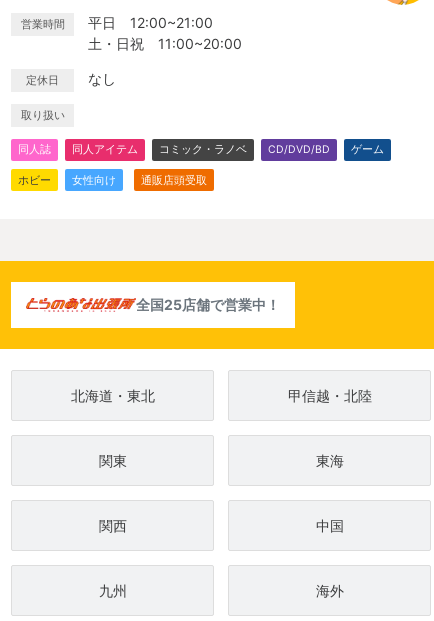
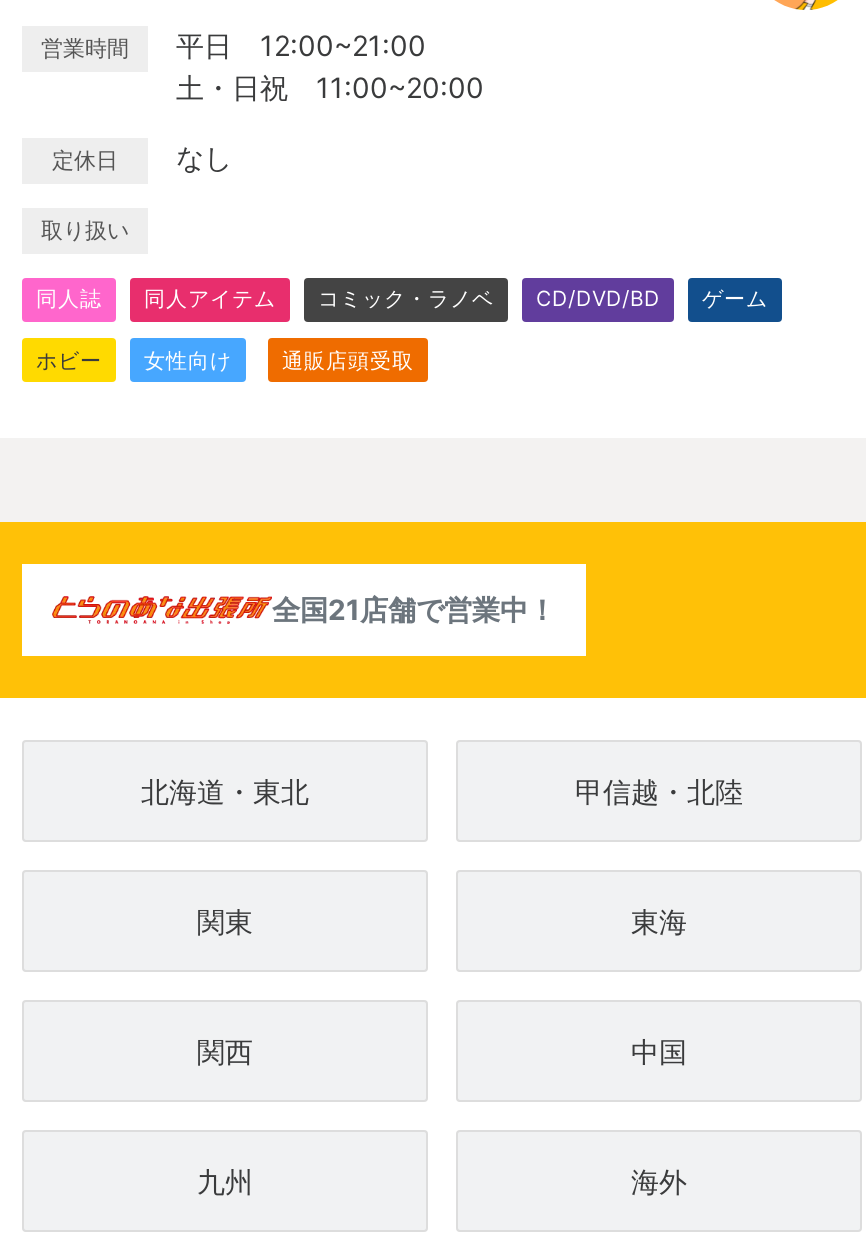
[136,296,280,313] 全国25店舗で営業中！ -> [272,592,556,626] 全国21店舗で営業中！

